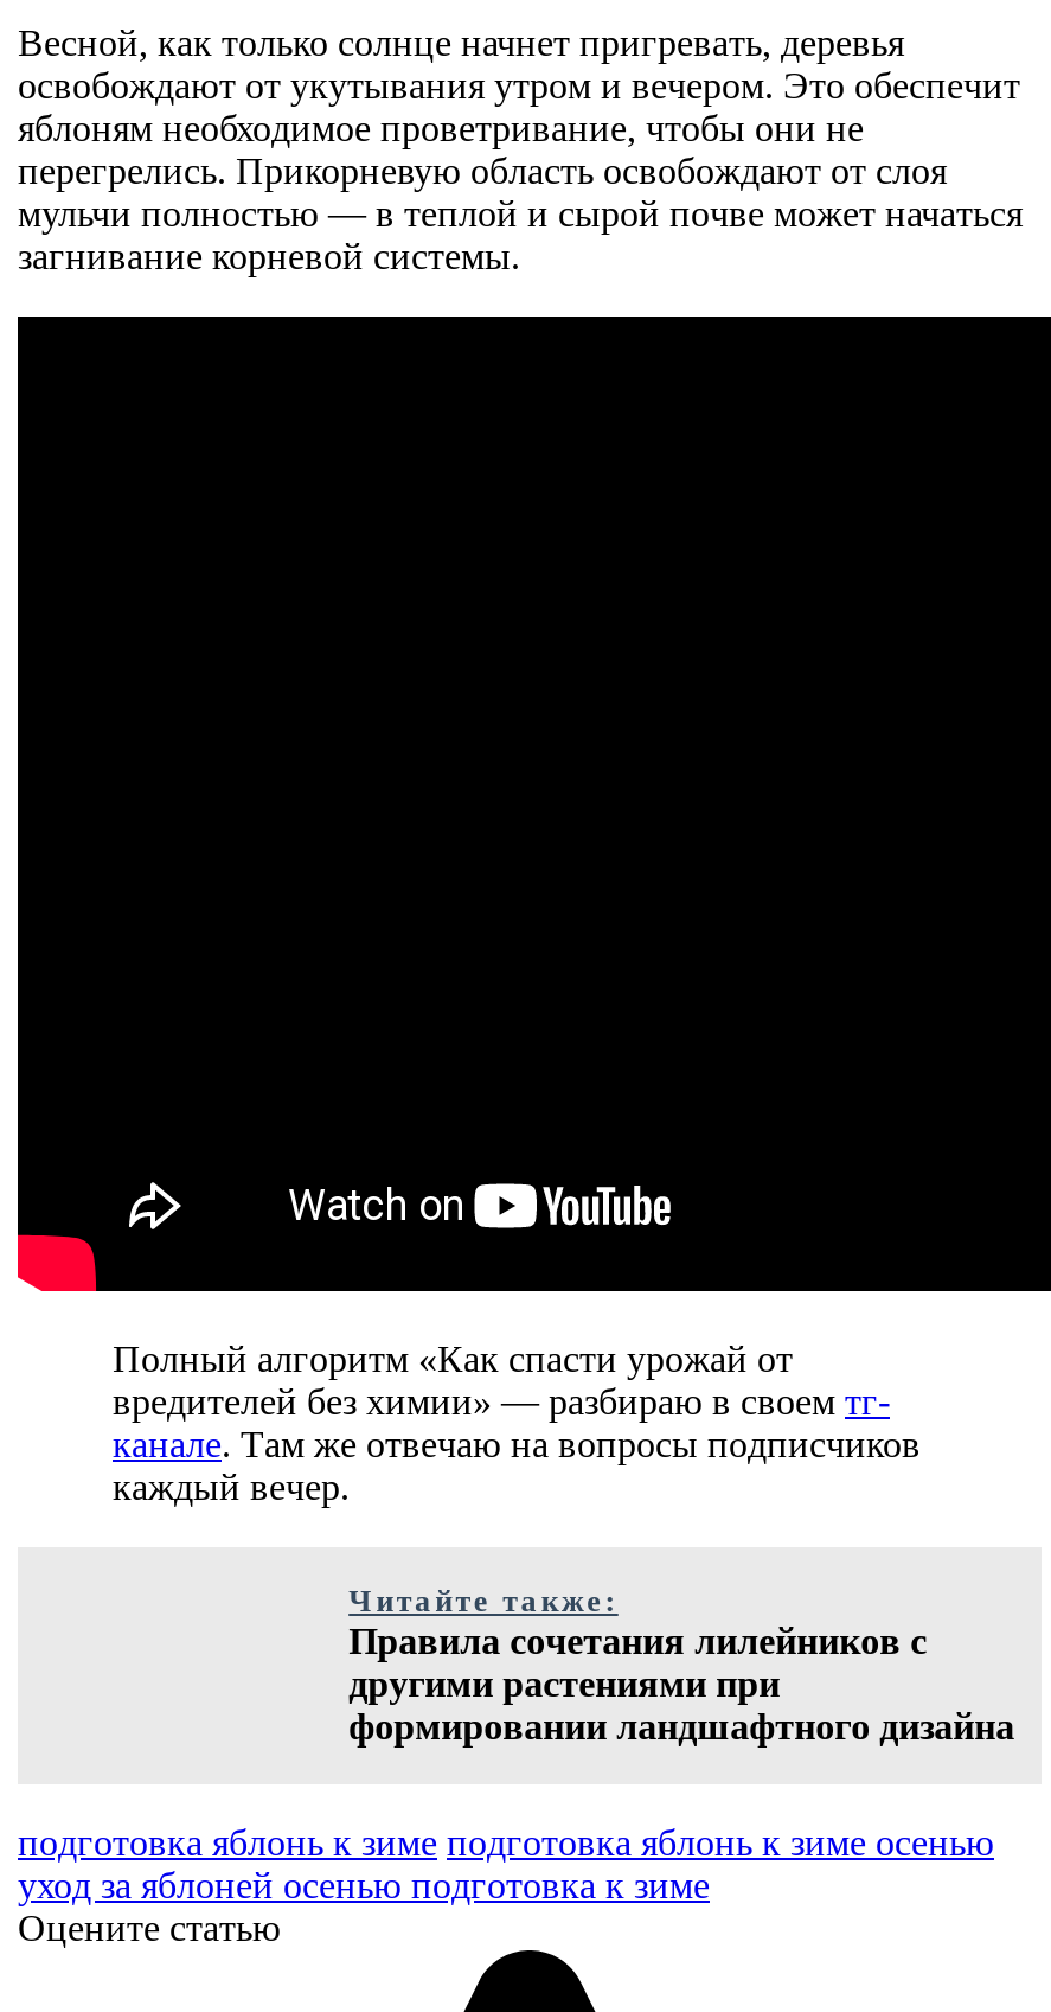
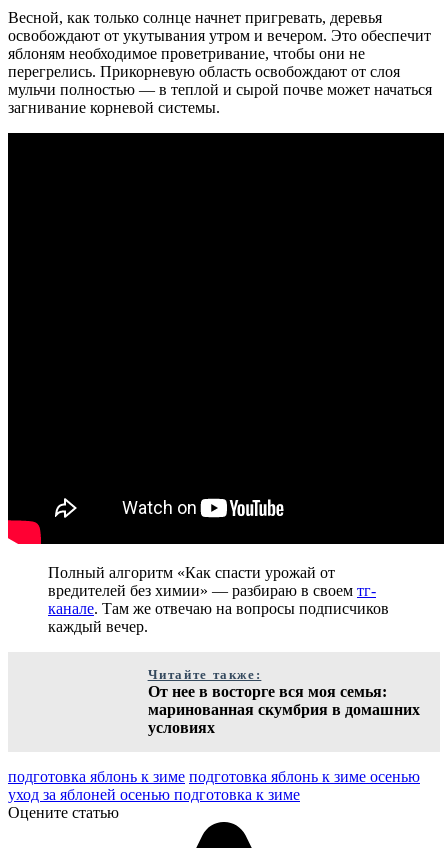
[349,1621,1015,1747] Правила сочетания лилейников с | другими растениями при | формировании ландшафтного дизайна -> [148,683,420,736] От нее в восторге вся моя семья: | маринованная скумбрия в домашних | условиях

